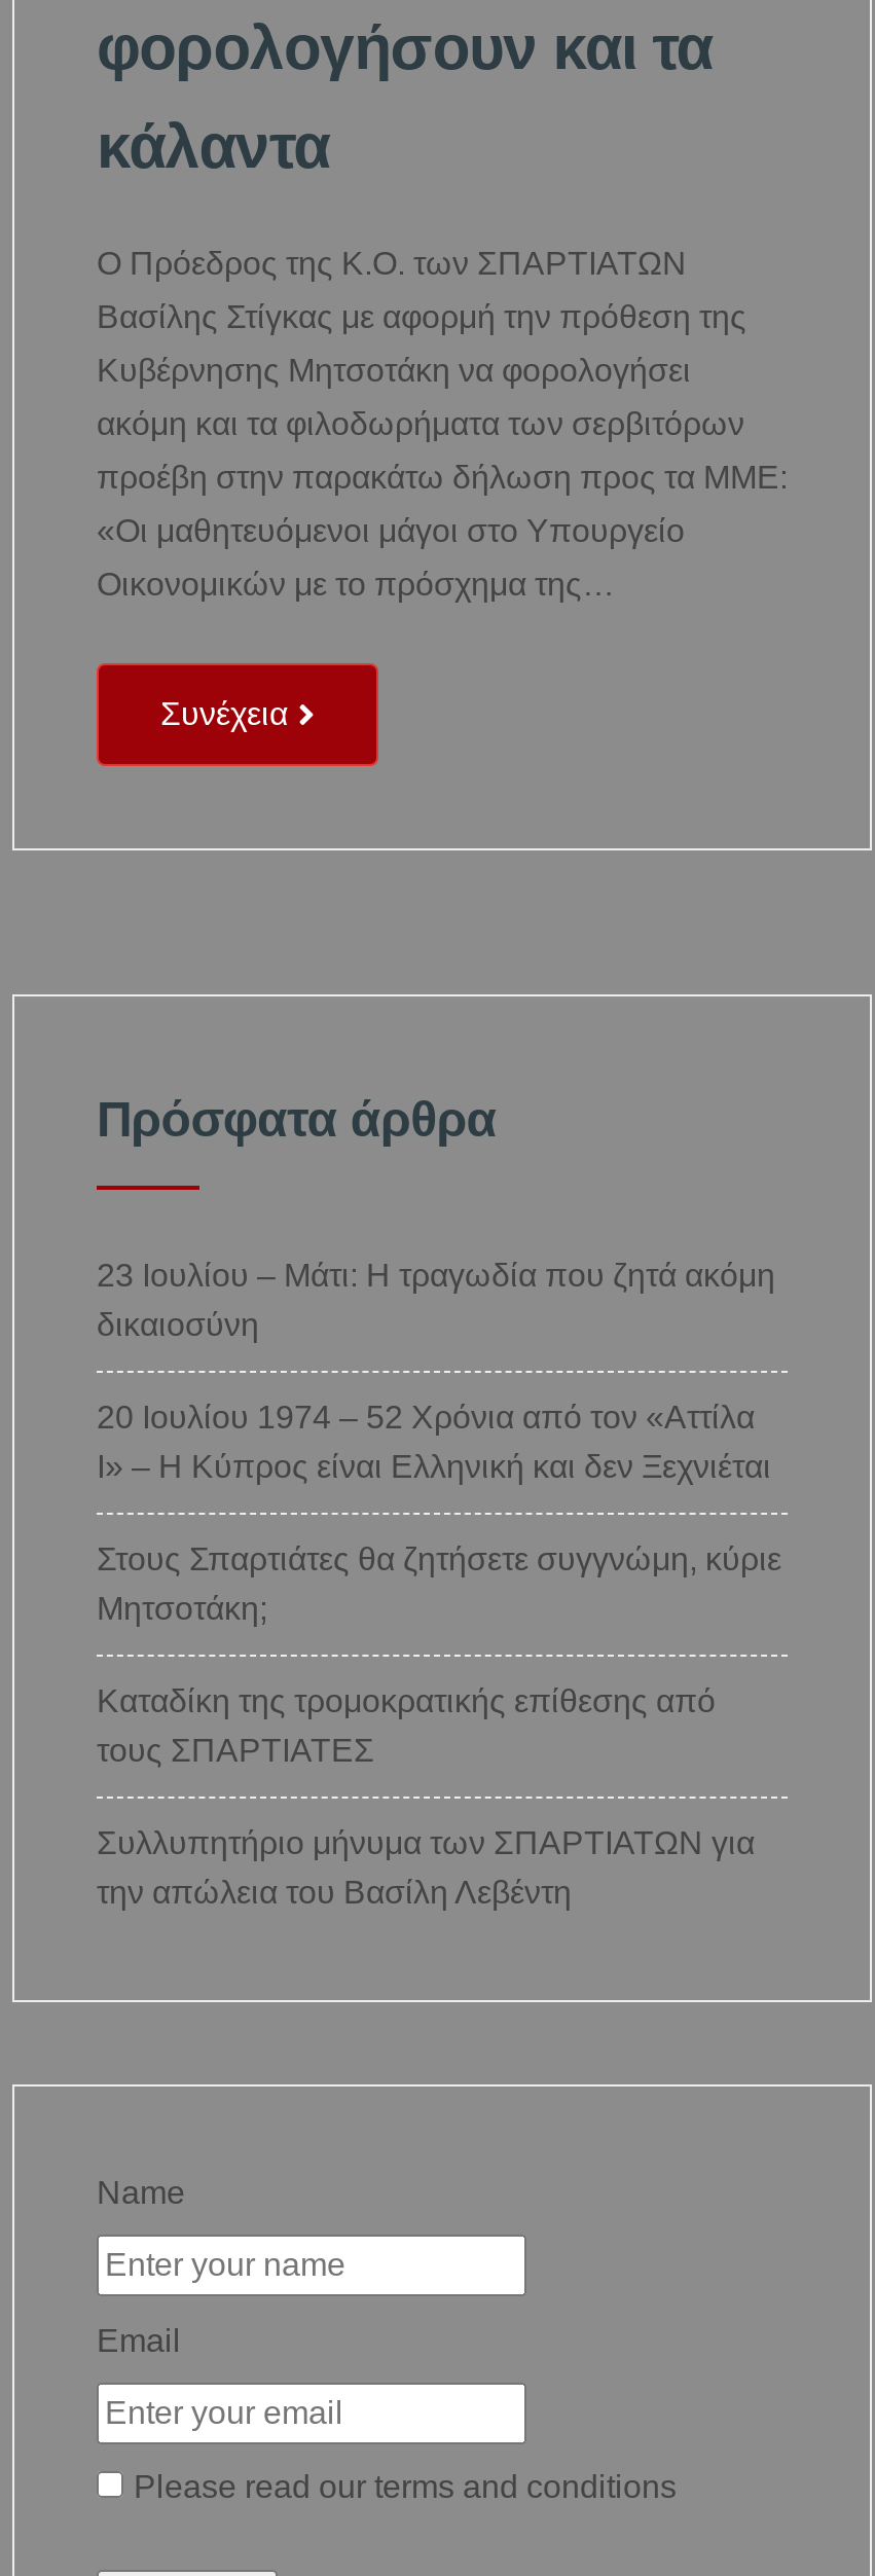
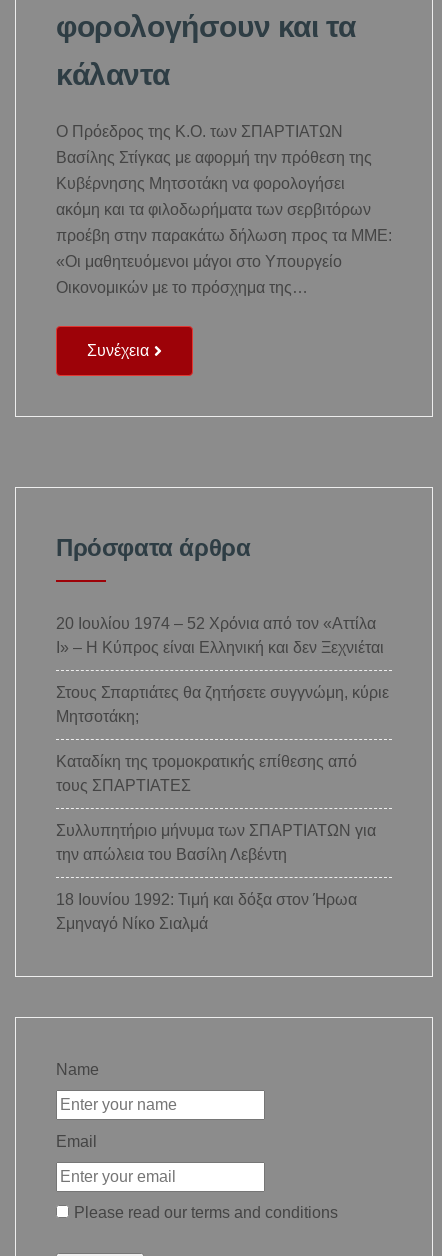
[97,1258,775,1342] 23 Ιουλίου – Μάτι: Η τραγωδία που ζητά ακόμη | δικαιοσύνη -> none
moved [97,1400,781,1910] -> [56,615,389,863]: 20 Ιουλίου 1974 – 52 Χρόνια από τον «Αττίλα | Ι» – Η Κύπρος είναι Ελληνική και δεν Ξεχνιέται | Στους Σπαρτιάτες θα ζητήσετε συγγνώμη, κύριε | Μητσοτάκη; | Καταδίκη της τρομοκρατικής επίθεσης από | τους ΣΠΑΡΤΙΑΤΕΣ | Συλλυπητήριο μήνυμα των ΣΠΑΡΤΙΑΤΩΝ για | την απώλεια του Βασίλη Λεβέντη
none -> [56,891,357,932] 18 Ιουνίου 1992: Τιμή και δόξα στον Ήρωα | Σμηναγό Νίκο Σιαλμά

